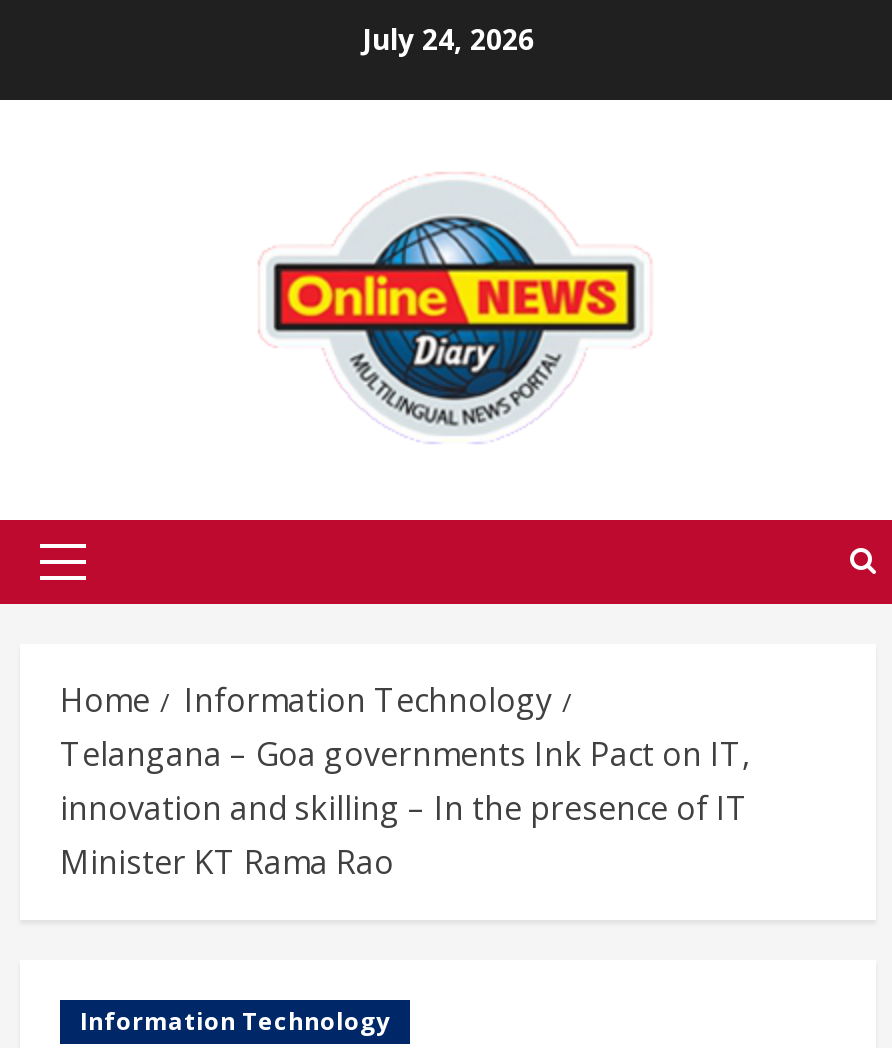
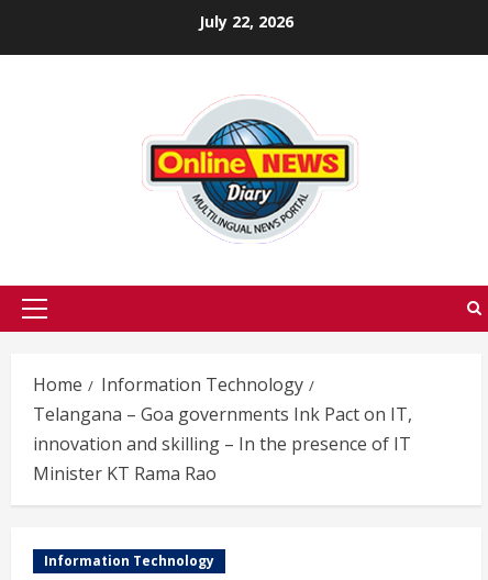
[362,20,534,58] July 24, 2026 -> [199,11,293,32] July 22, 2026

